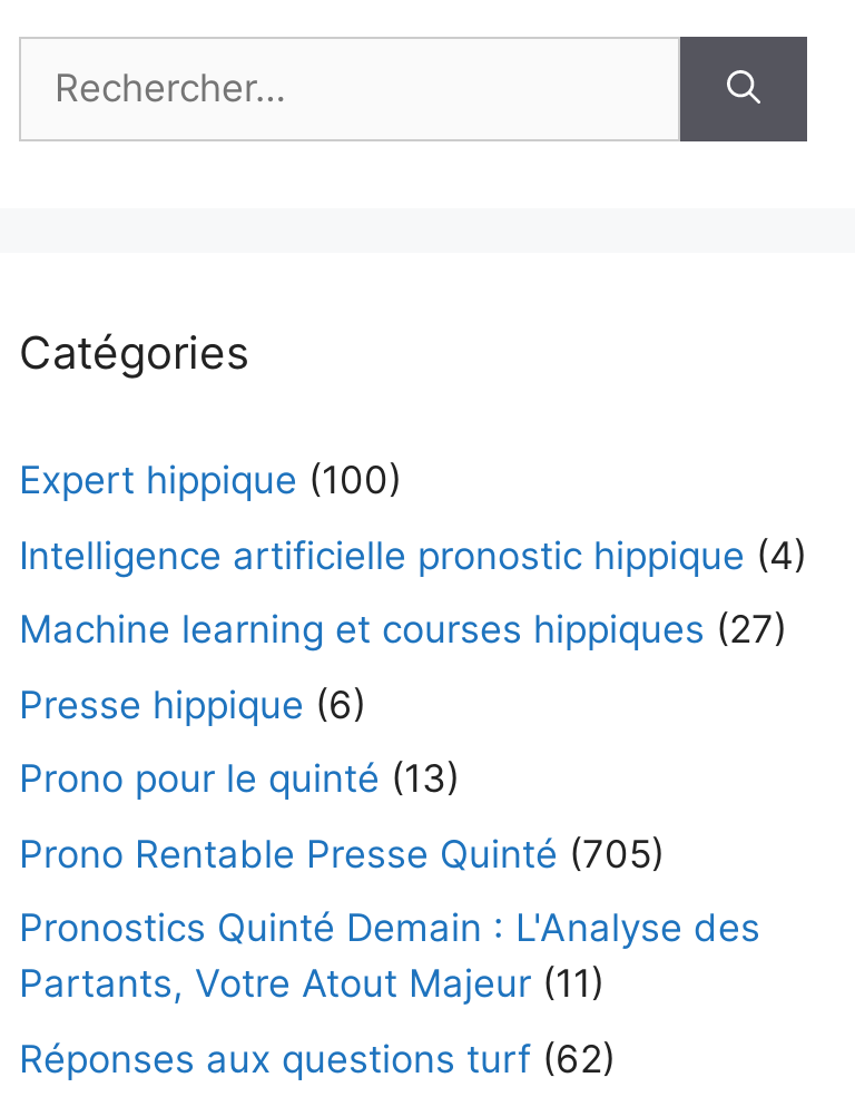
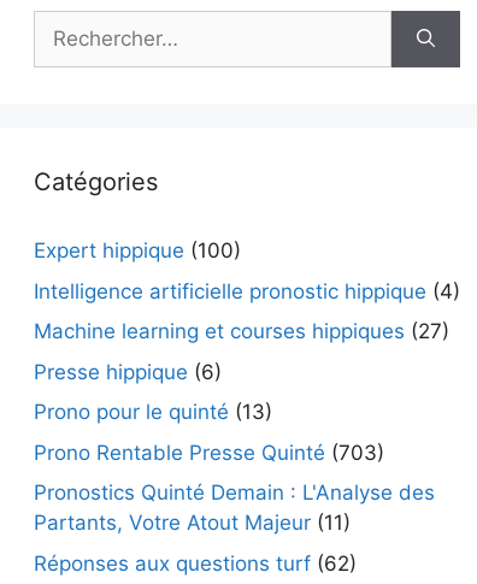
[19,831,665,875] Prono Rentable Presse Quinté (705) -> [34,440,384,464] Prono Rentable Presse Quinté (703)

